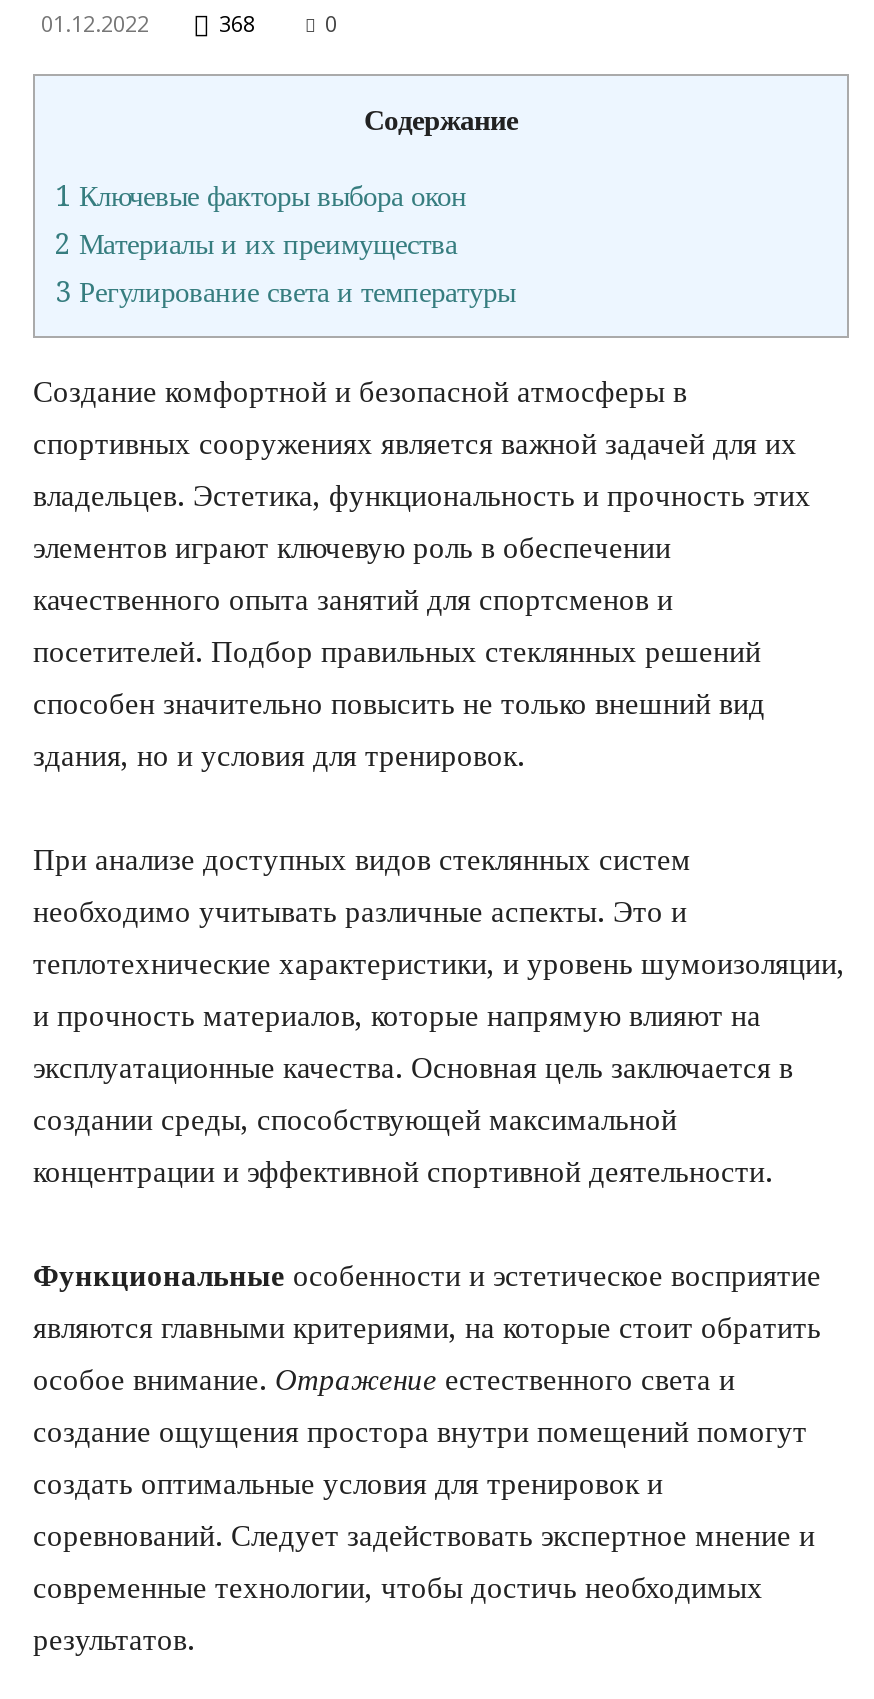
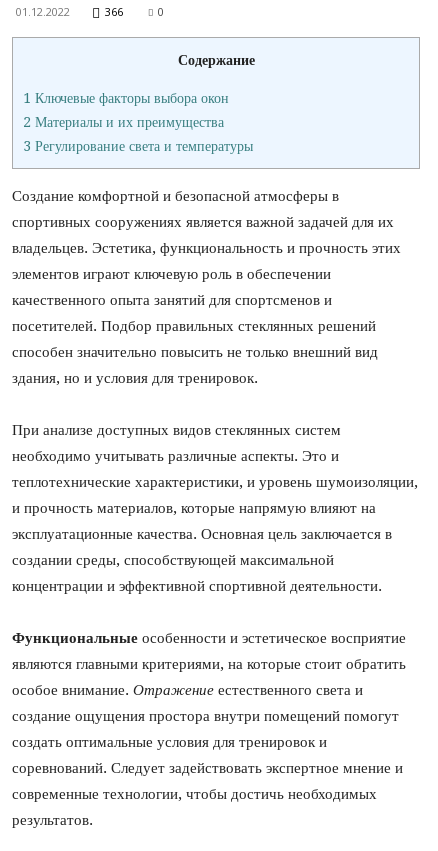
[219,8,255,38] 368 -> [105,4,123,19] 366

